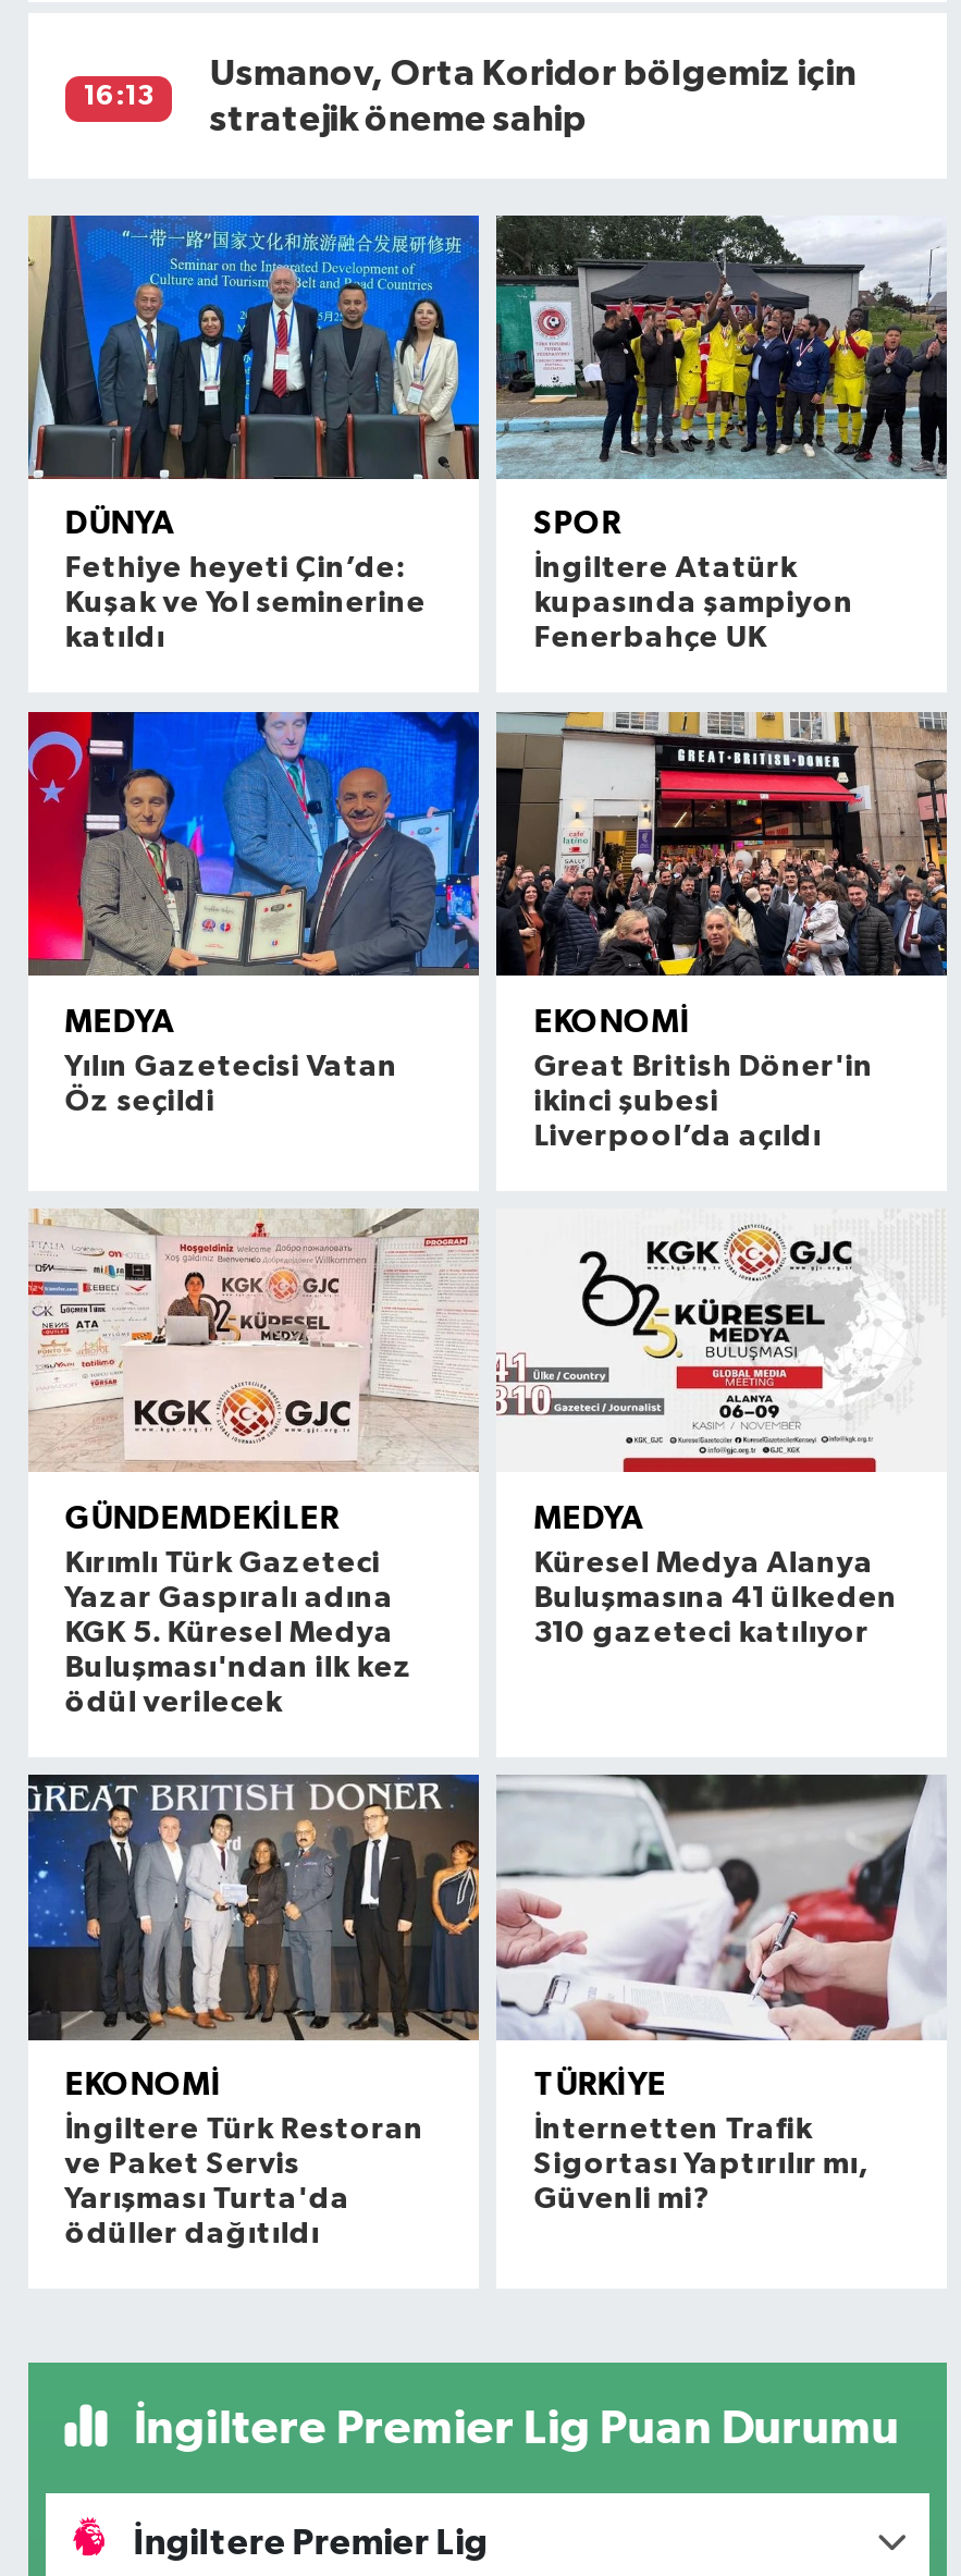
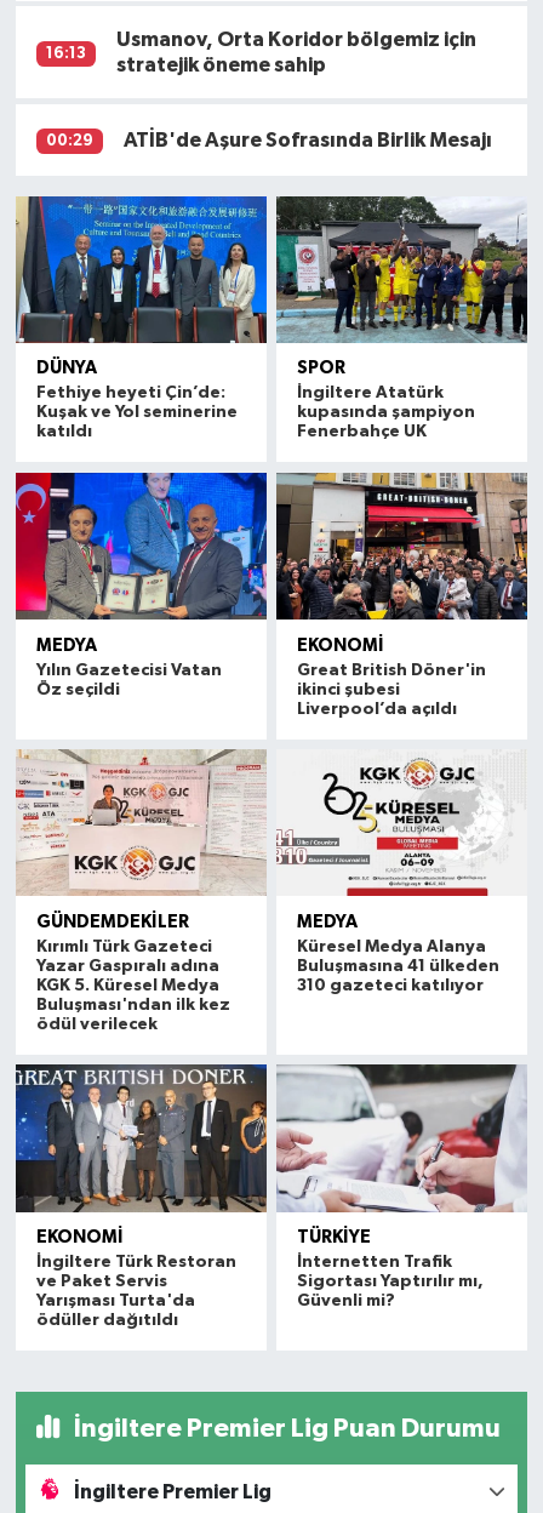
none -> [46,129,492,150] 00:29 | ATİB'de Aşure Sofrasında Birlik Mesajı

